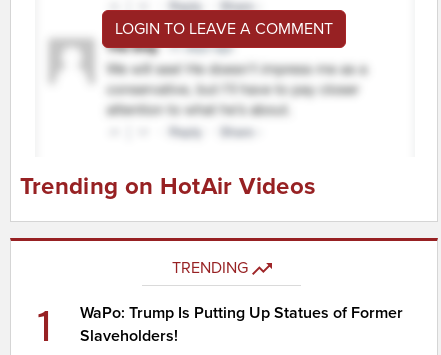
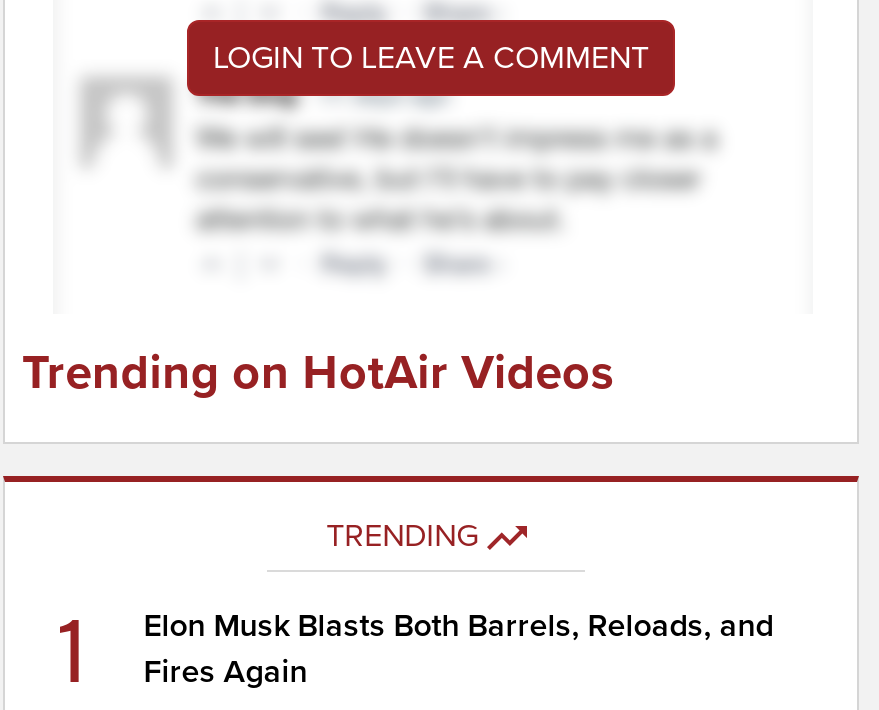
[80,303,403,346] WaPo: Trump Is Putting Up Statues of Former | Slaveholders! -> [143,606,773,692] Elon Musk Blasts Both Barrels, Reloads, and | Fires Again

